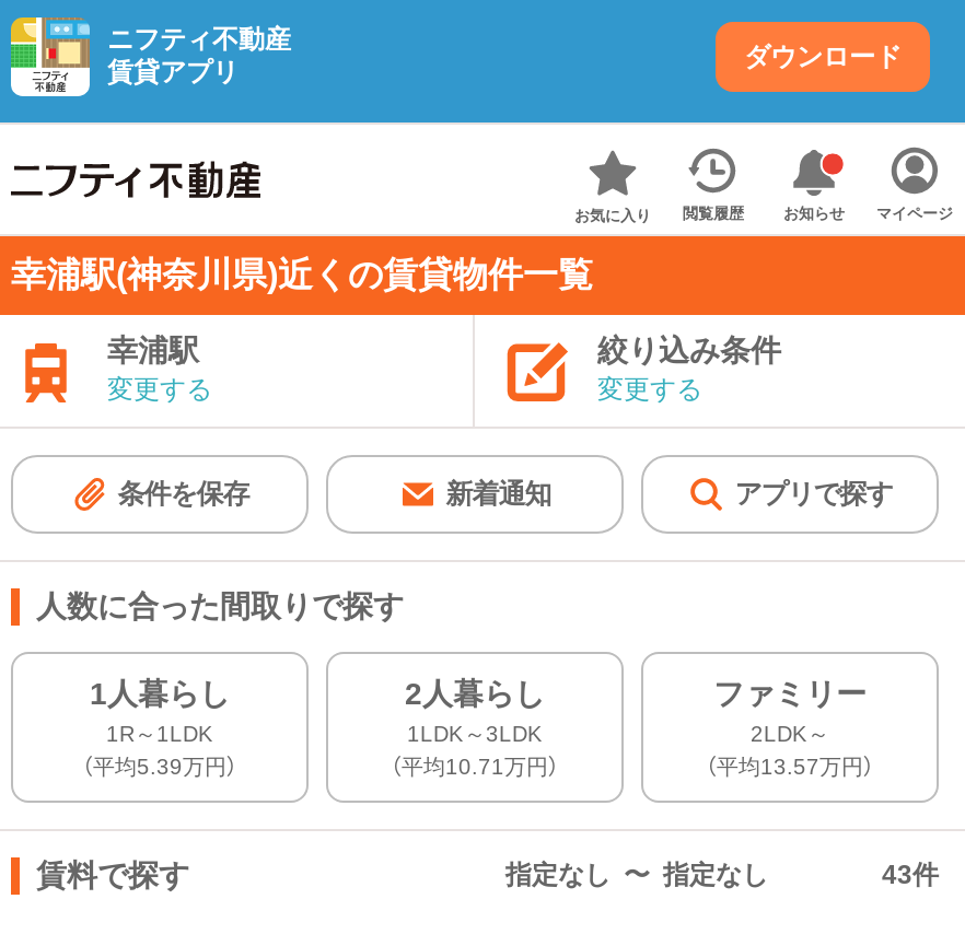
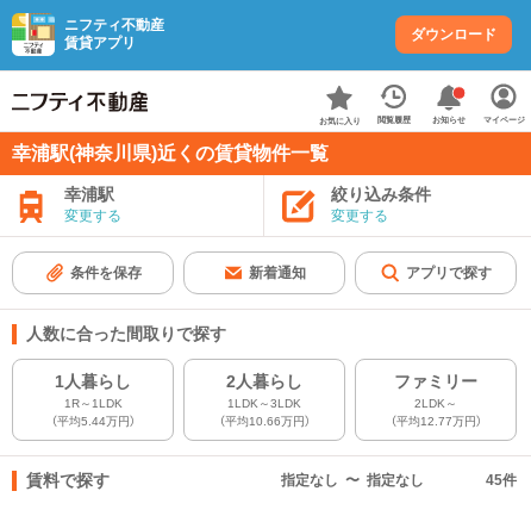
[82,755,237,779] （平均5.39万円） -> [51,415,135,428] （平均5.44万円）
[391,755,559,779] （平均10.71万円） -> [218,415,310,428] （平均10.66万円）
[706,755,874,779] （平均13.57万円） -> [390,415,482,428] （平均12.77万円）
[882,860,939,890] 43件 -> [486,472,517,489] 45件

